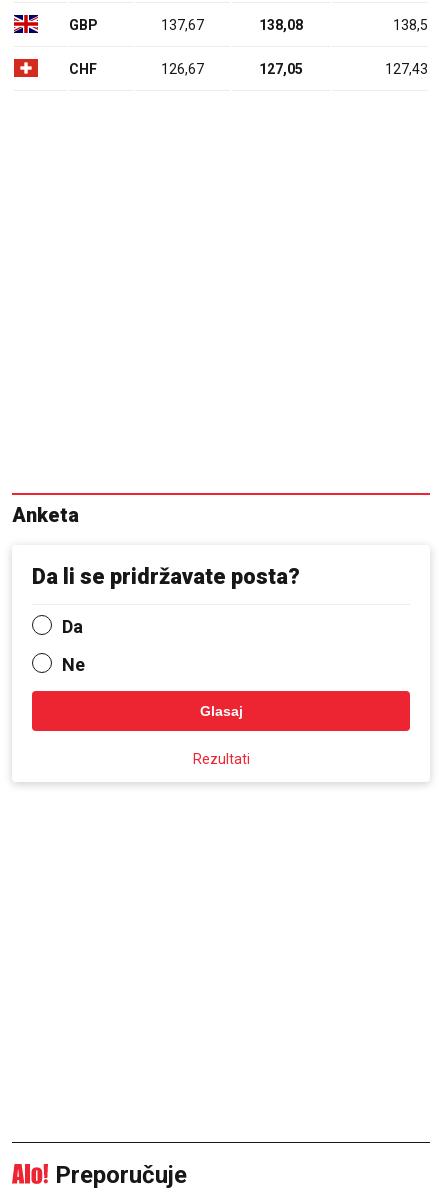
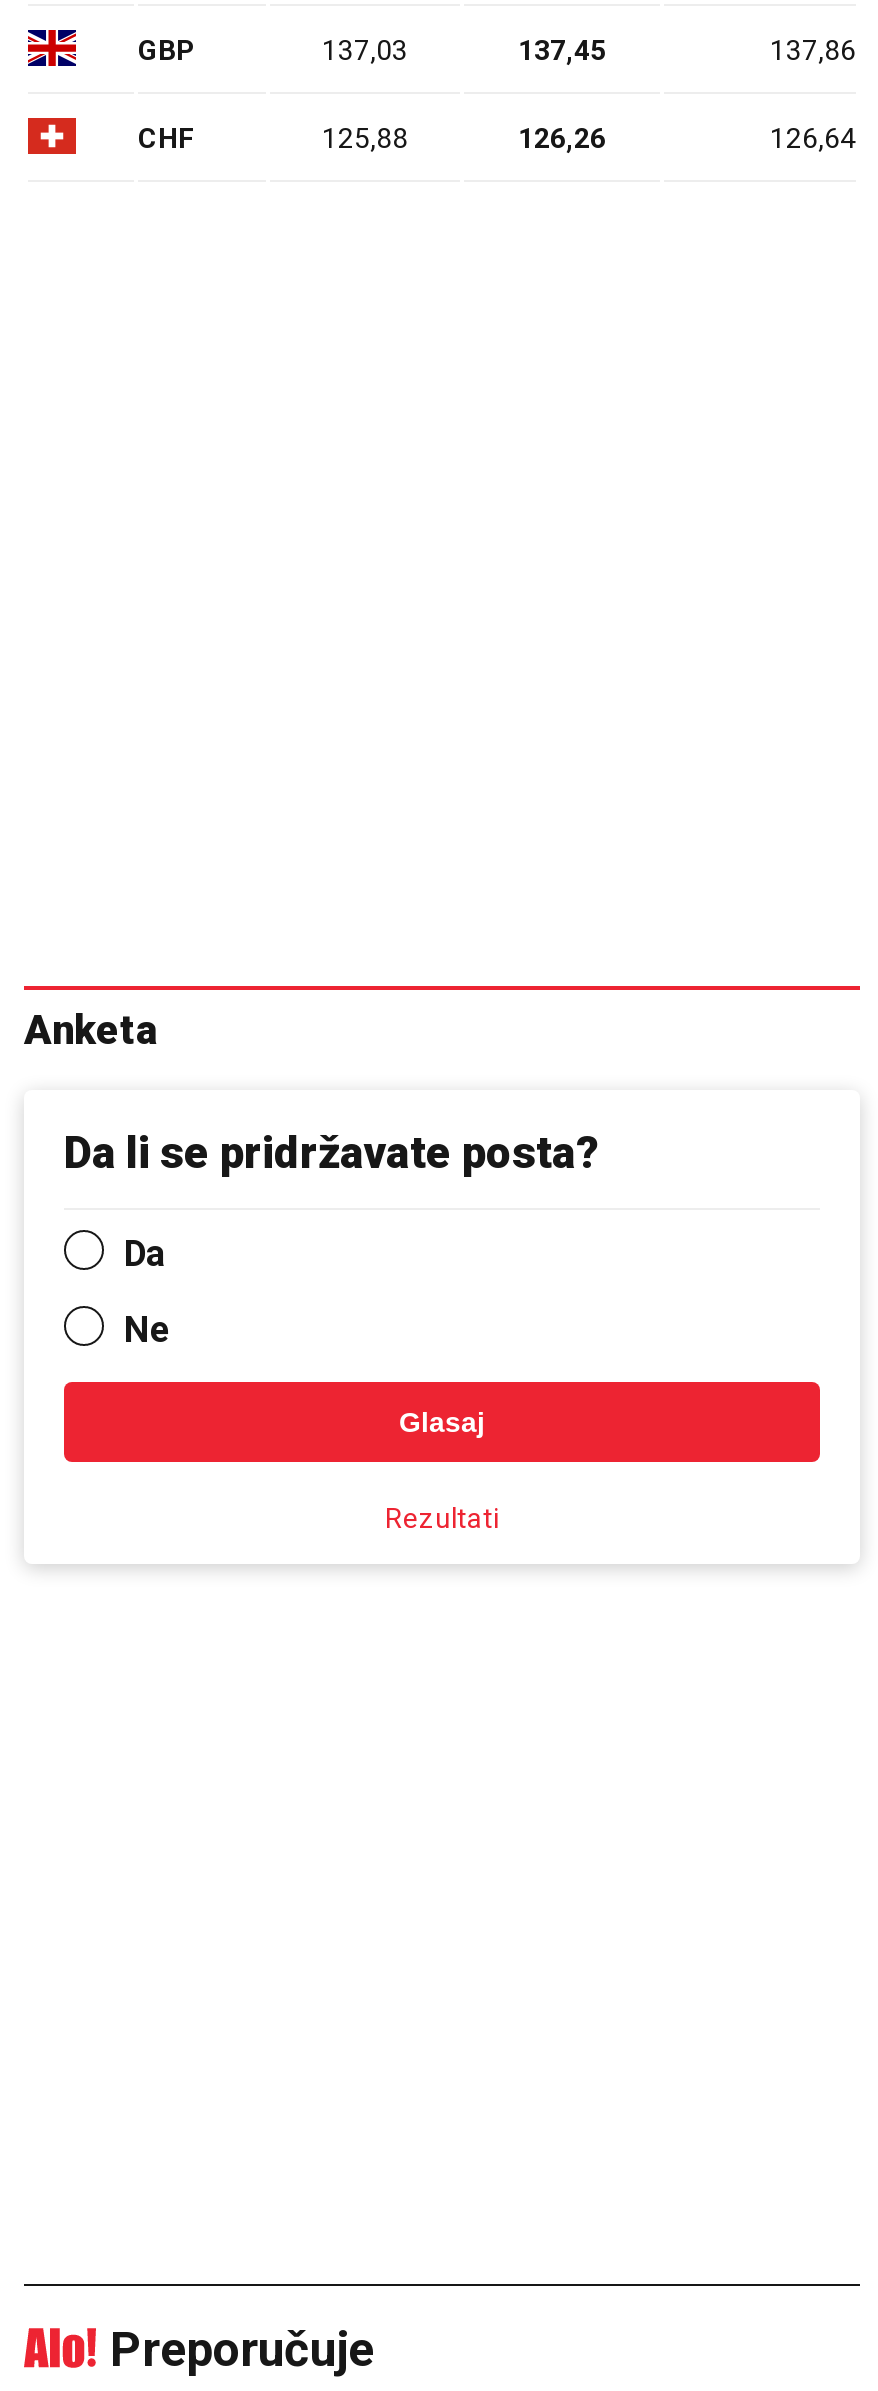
[161,17,204,33] 137,67 -> [322,34,408,66] 137,03
[259,17,303,33] 138,08 -> [518,34,606,66] 137,45
[393,17,428,33] 138,5 -> [770,34,856,66] 137,86
[161,61,204,77] 126,67 -> [322,122,408,154] 125,88
[259,61,303,77] 127,05 -> [518,122,606,154] 126,26
[385,61,428,77] 127,43 -> [770,122,856,154] 126,64

